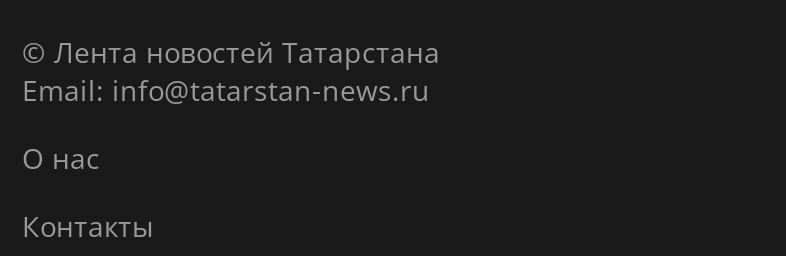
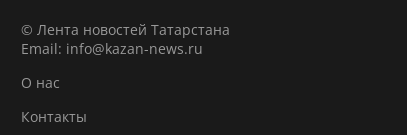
[22,71,430,109] Email: info@tatarstan-news.ru -> [21,39,203,58] Email: info@kazan-news.ru

